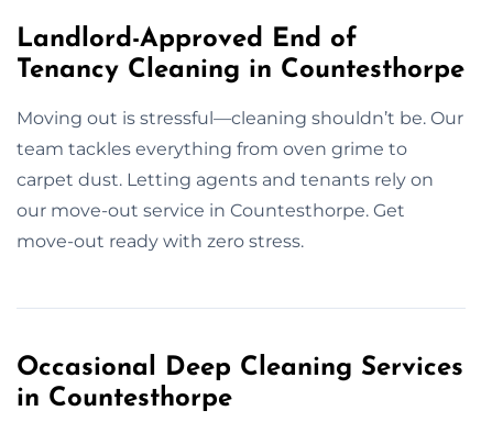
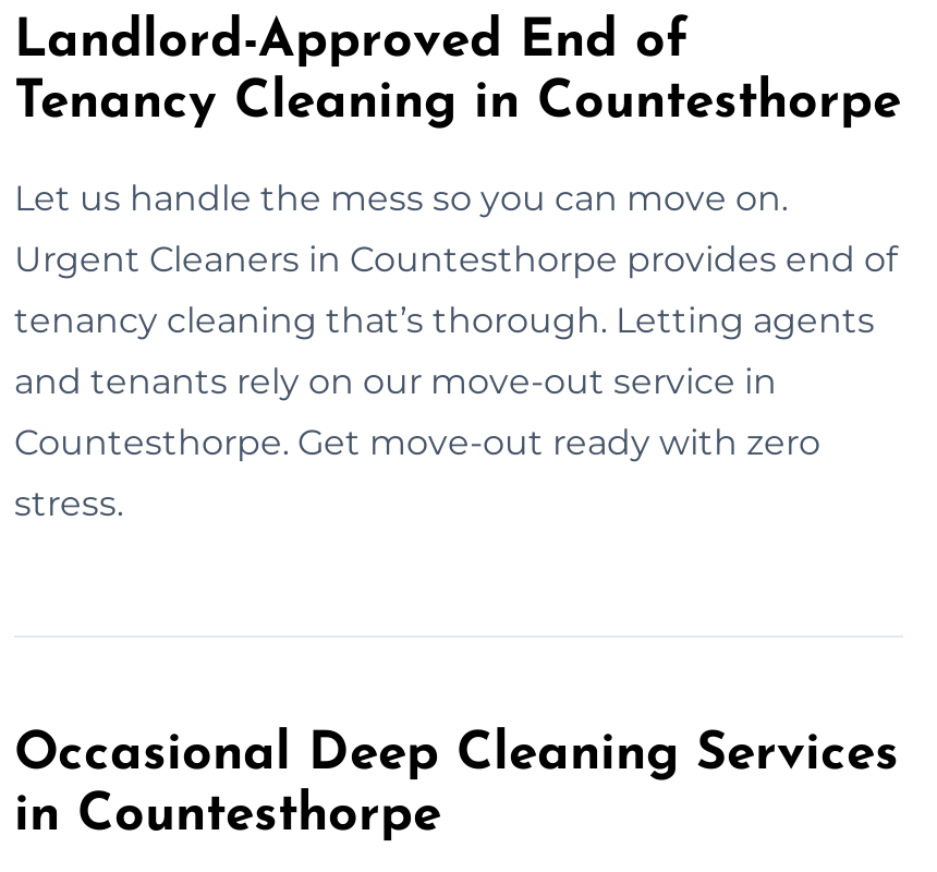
[17,107,463,251] Moving out is stressful—cleaning shouldn’t be. Our | team tackles everything from oven grime to | carpet dust. Letting agents and tenants rely on | our move-out service in Countesthorpe. Get | move-out ready with zero stress. -> [14,177,897,524] Let us handle the mess so you can move on. | Urgent Cleaners in Countesthorpe provides end of | tenancy cleaning that’s thorough. Letting agents | and tenants rely on our move-out service in | Countesthorpe. Get move-out ready with zero | stress.

